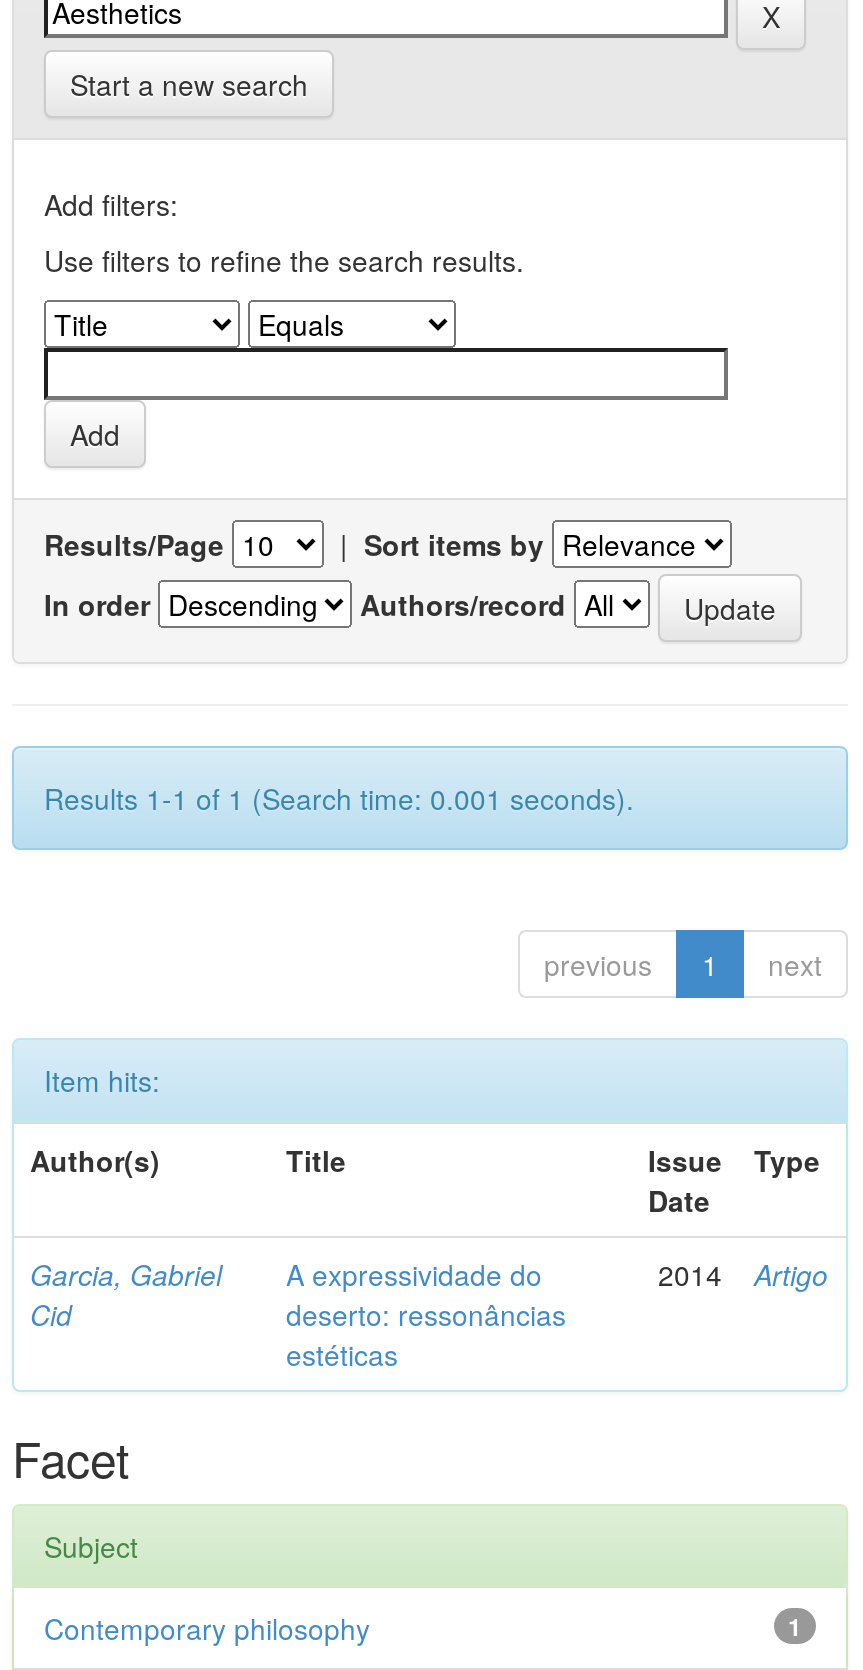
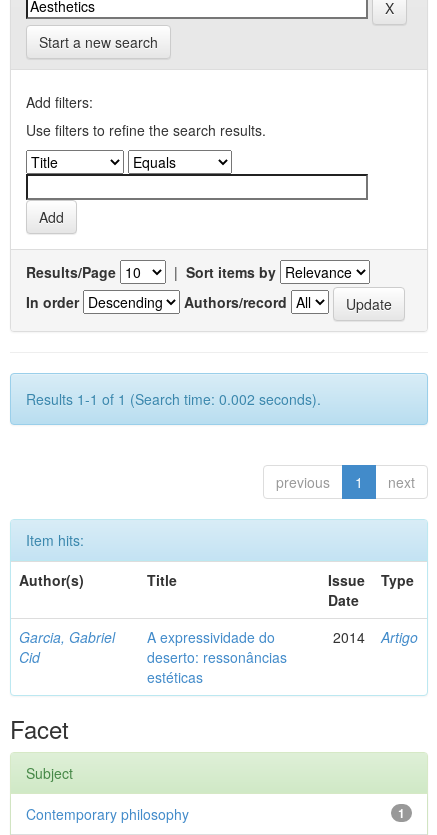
[44,778,634,818] Results 1-1 of 1 (Search time: 0.001 seconds). -> [26,389,321,409] Results 1-1 of 1 (Search time: 0.002 seconds).

